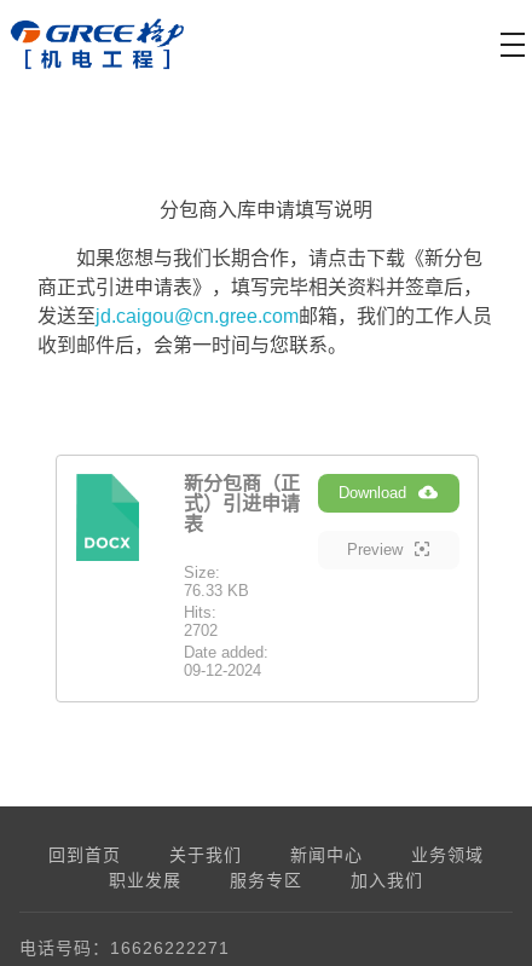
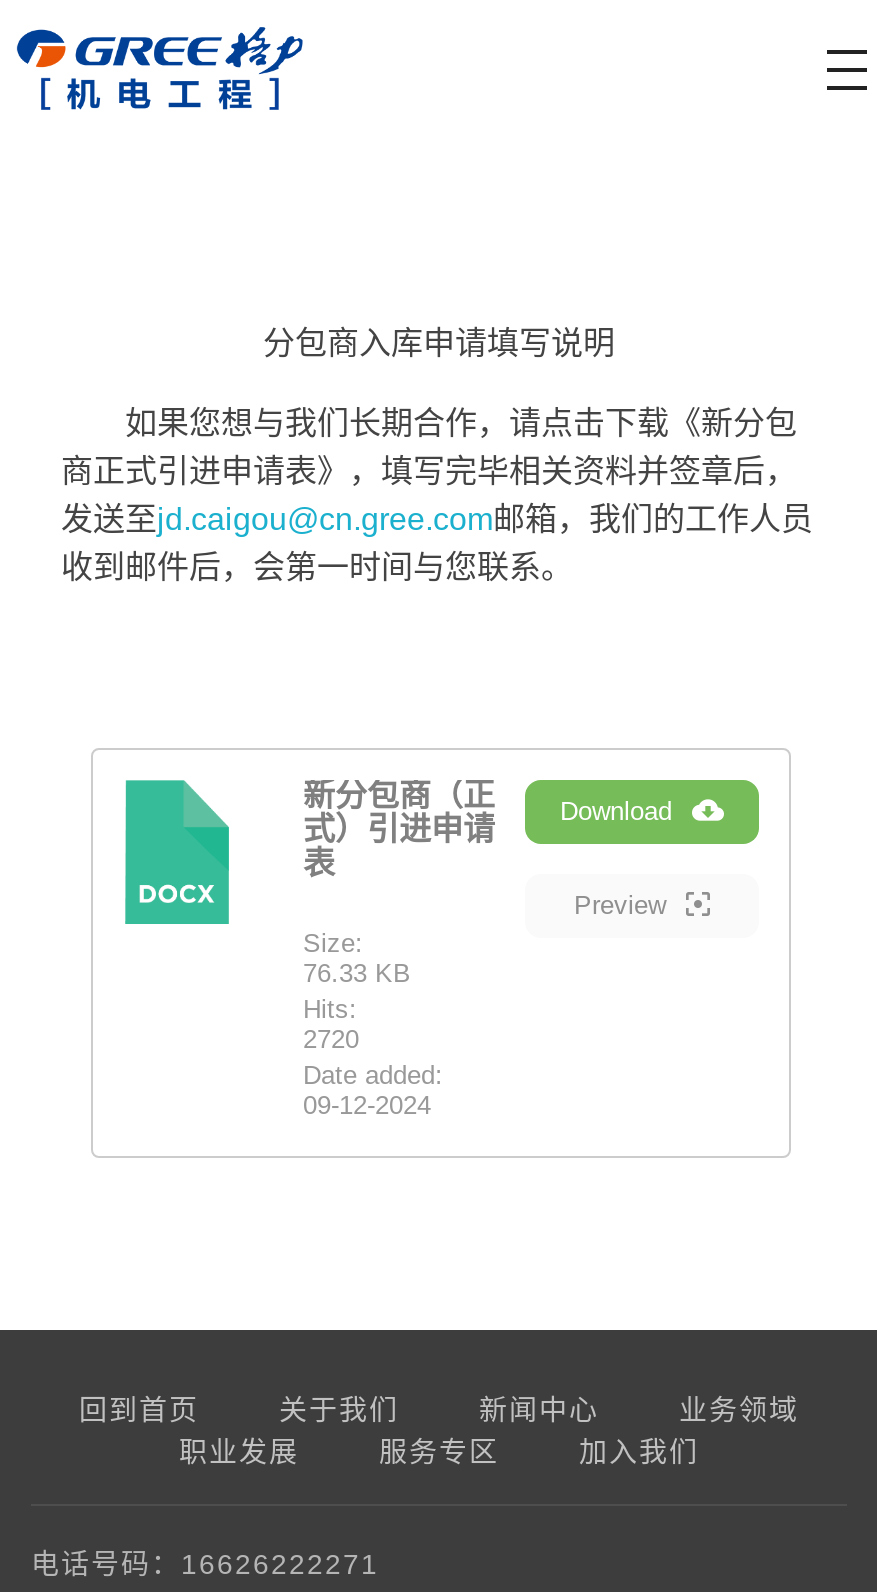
[184,621,218,639] 2702 -> [303,1024,359,1054] 2720

